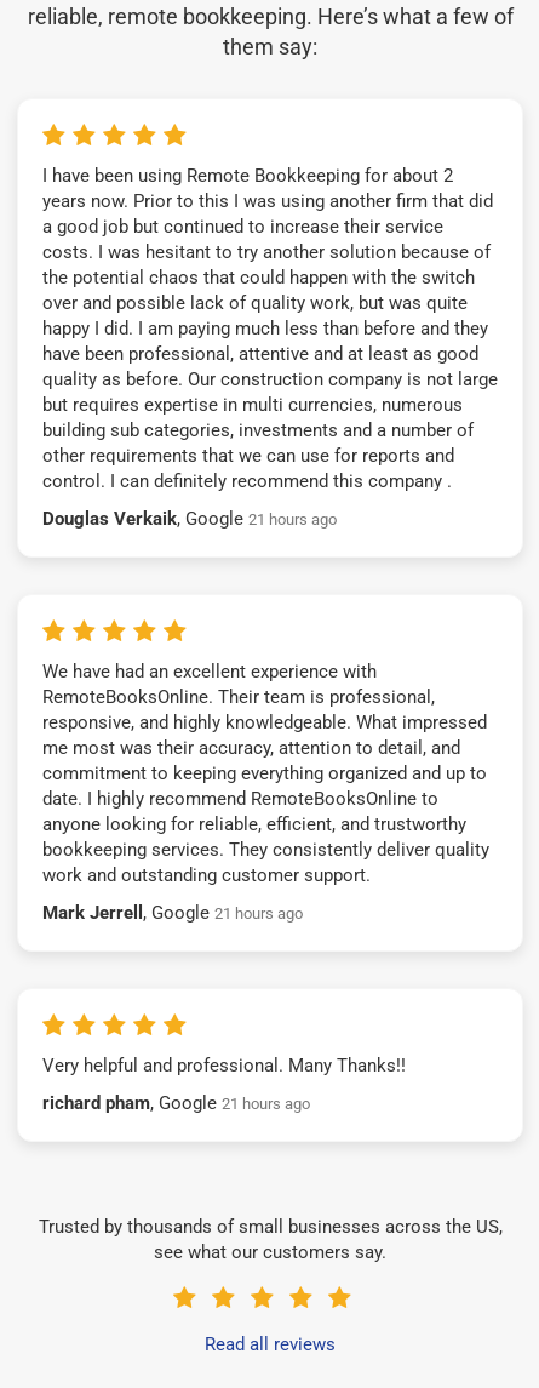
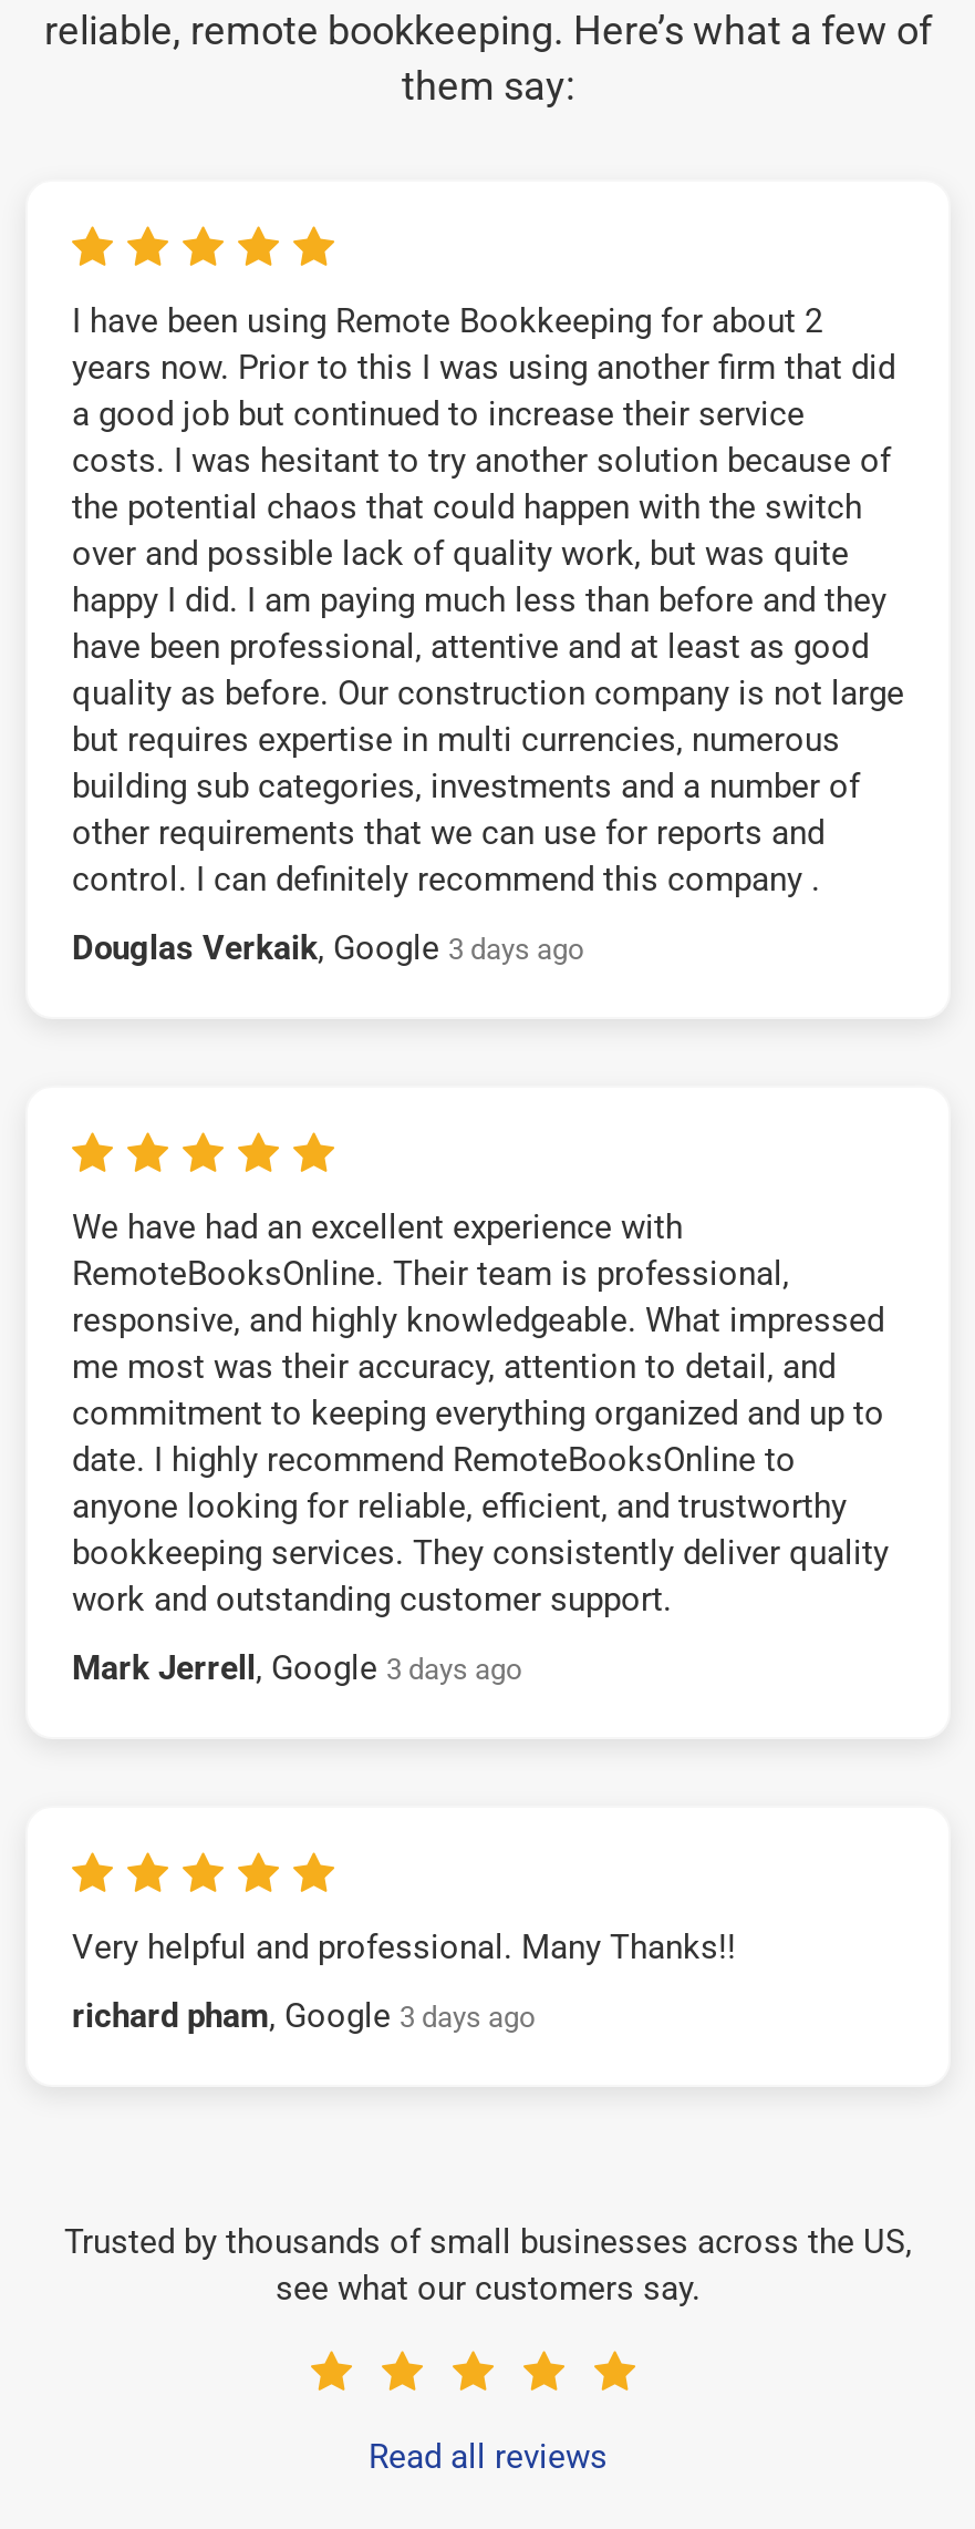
[42,507,337,529] Douglas Verkaik, Google 21 hours ago -> [72,927,583,967] Douglas Verkaik, Google 3 days ago
[42,901,303,923] Mark Jerrell, Google 21 hours ago -> [72,1647,521,1687] Mark Jerrell, Google 3 days ago
[42,1092,310,1113] richard pham, Google 21 hours ago -> [72,1995,535,2035] richard pham, Google 3 days ago

